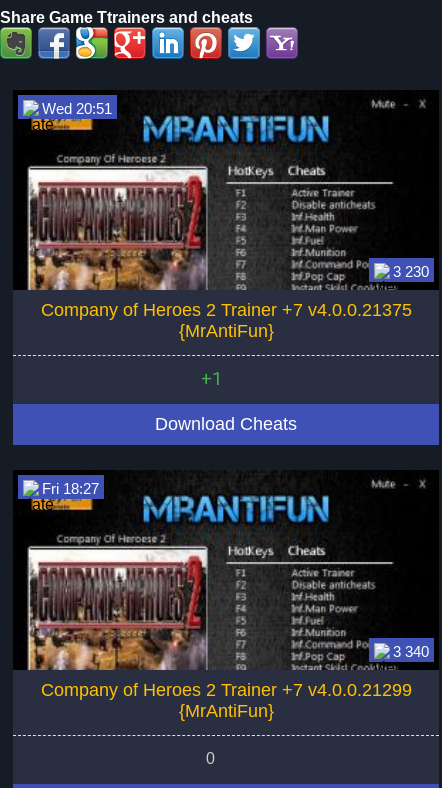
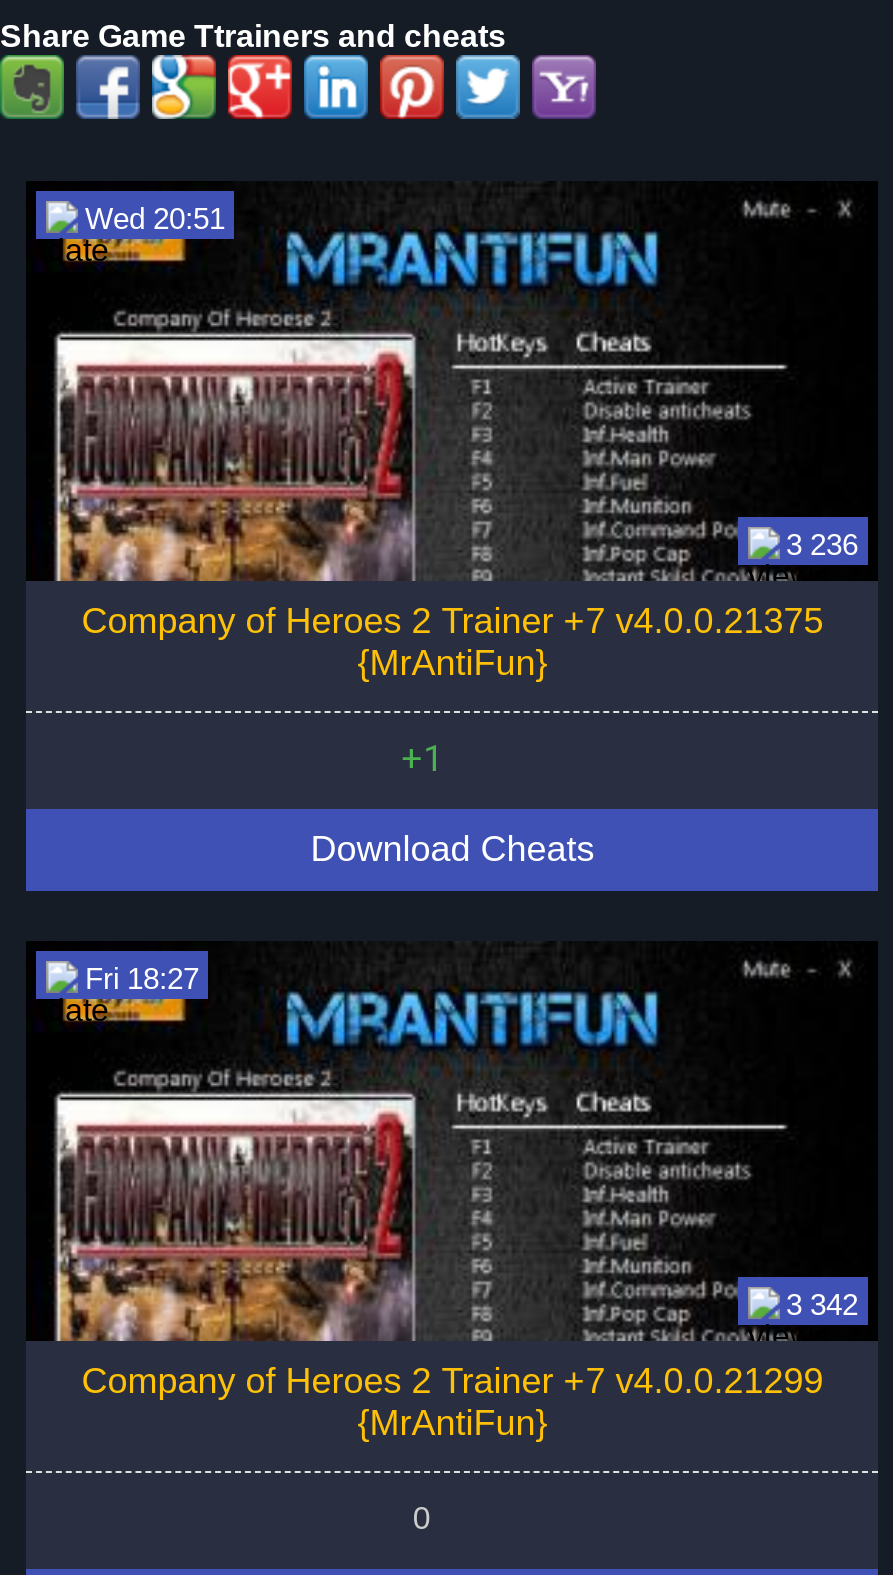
[393,263,429,280] 3 230 -> [786,527,858,561] 3 236
[393,643,429,660] 3 340 -> [786,1287,858,1321] 3 342

